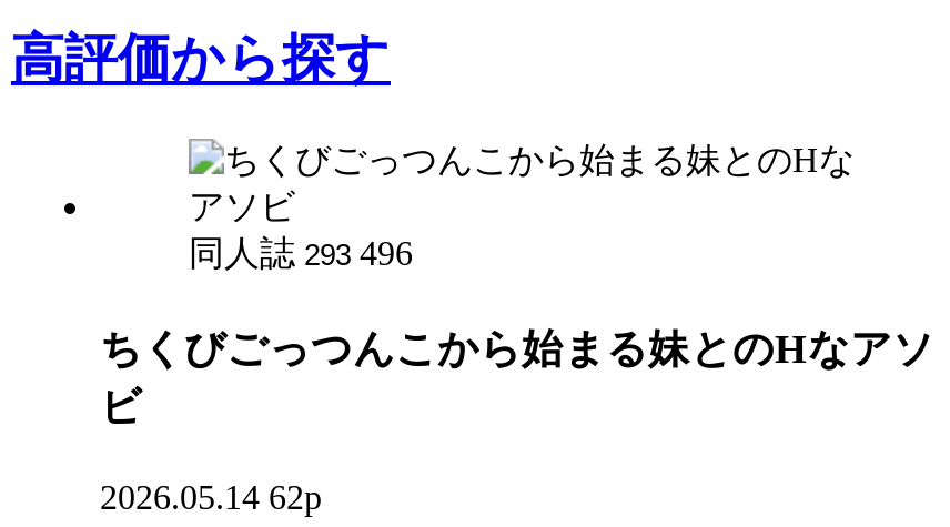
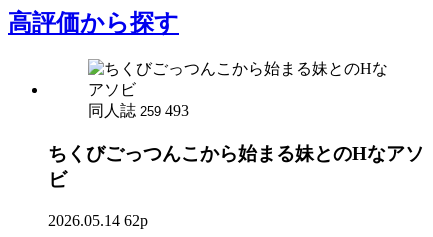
[189,235,413,272] 同人誌 293 496 -> [88,102,189,119] 同人誌 259 493

